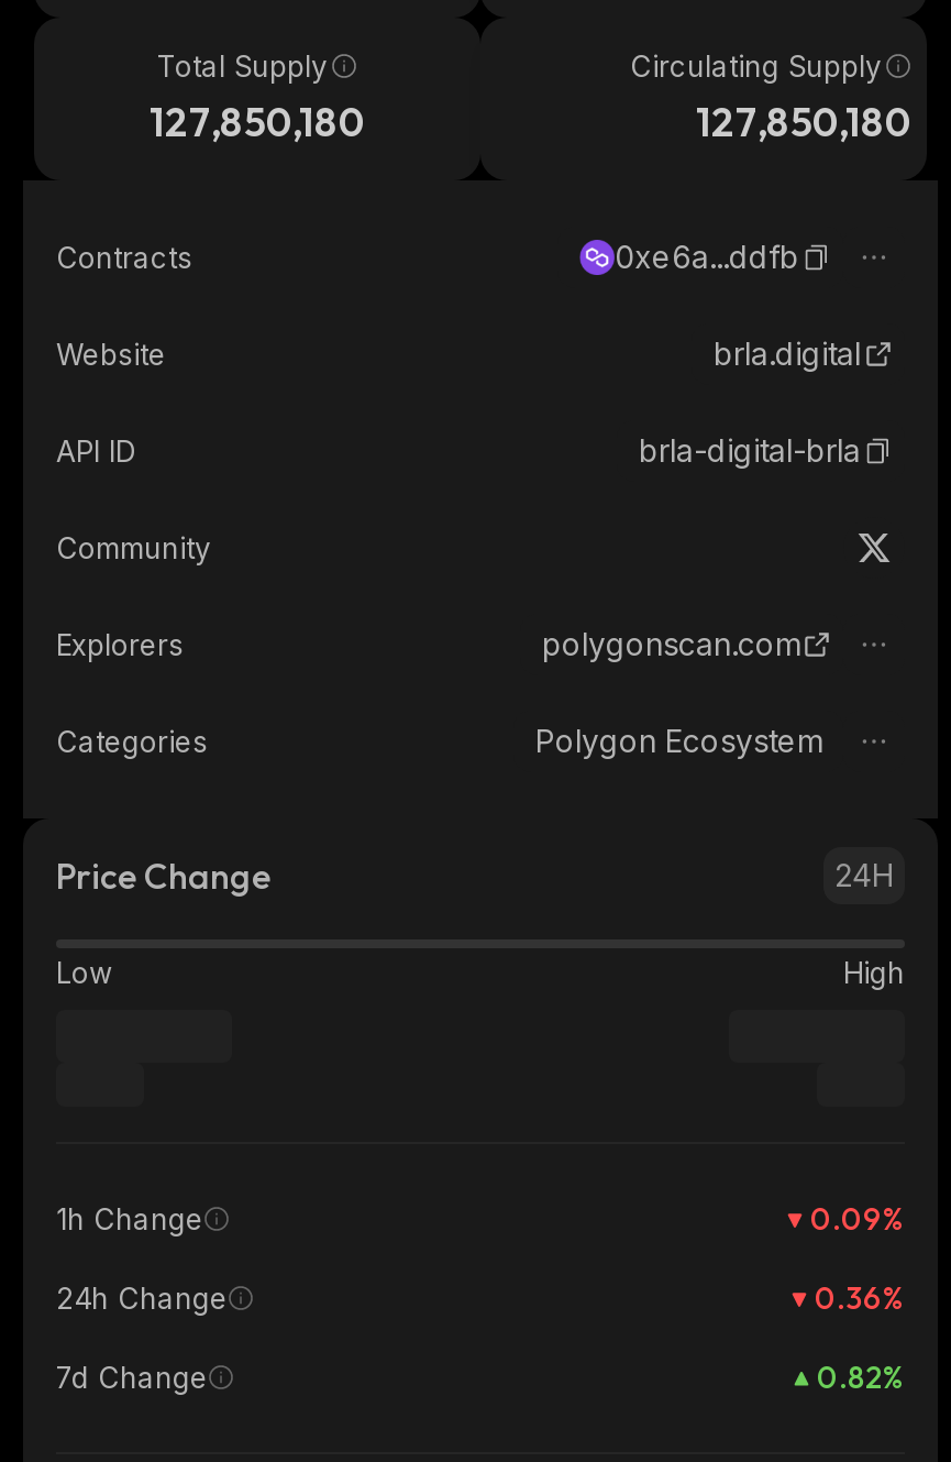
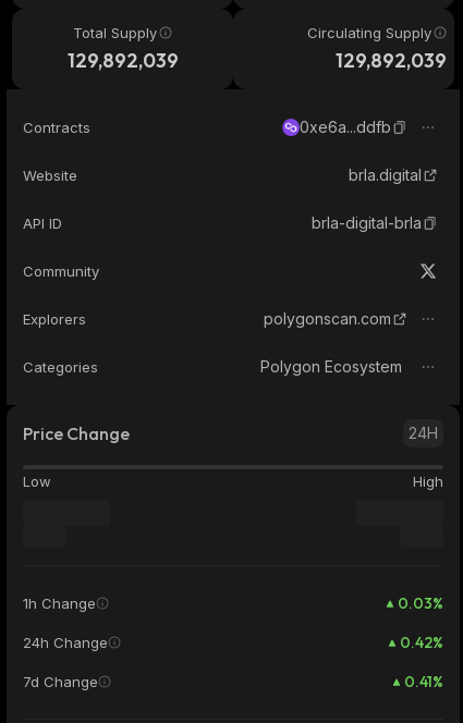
[150,97,365,147] 127,850,180 -> [67,48,178,73] 129,892,039
[696,97,911,147] 127,850,180 -> [336,48,447,73] 129,892,039
[810,1199,905,1239] 0.09% -> [398,593,443,613] 0.03%
[815,1278,905,1318] 0.36% -> [400,633,443,652] 0.42%
[817,1357,905,1397] 0.82% -> [404,672,443,691] 0.41%

